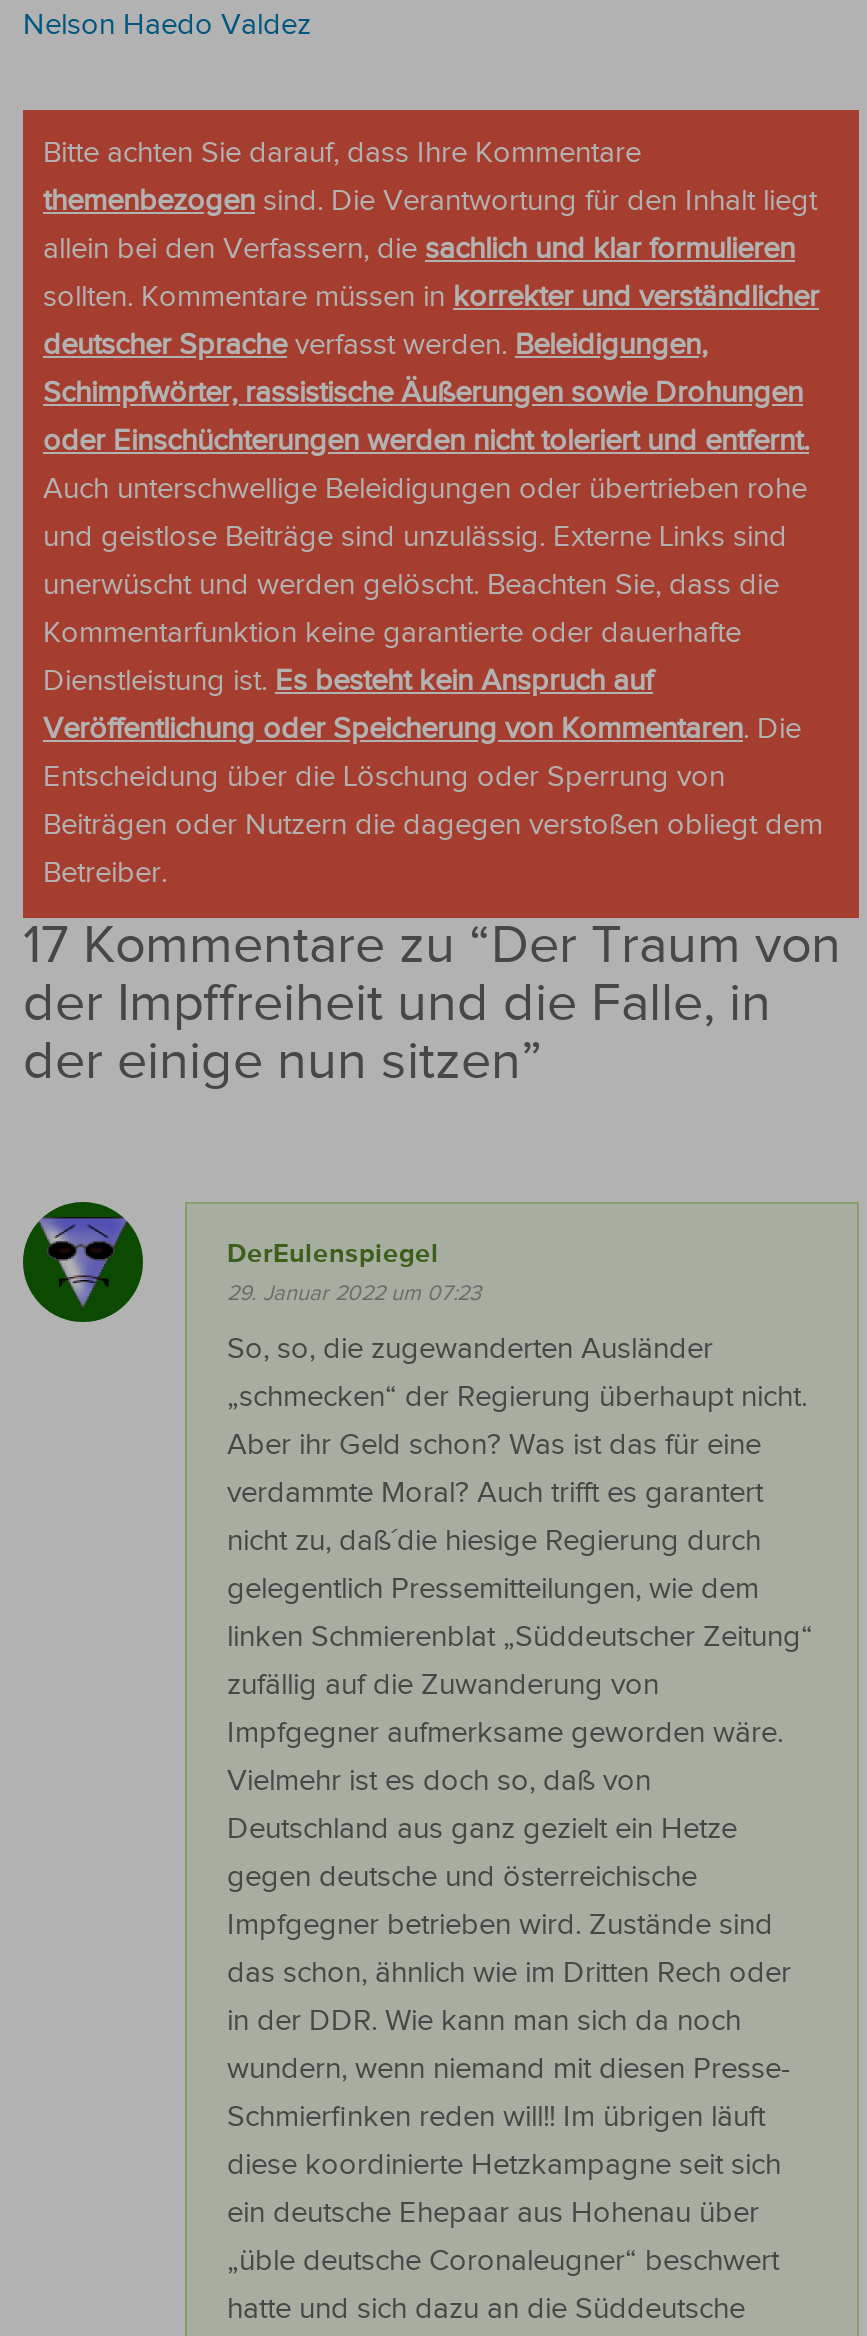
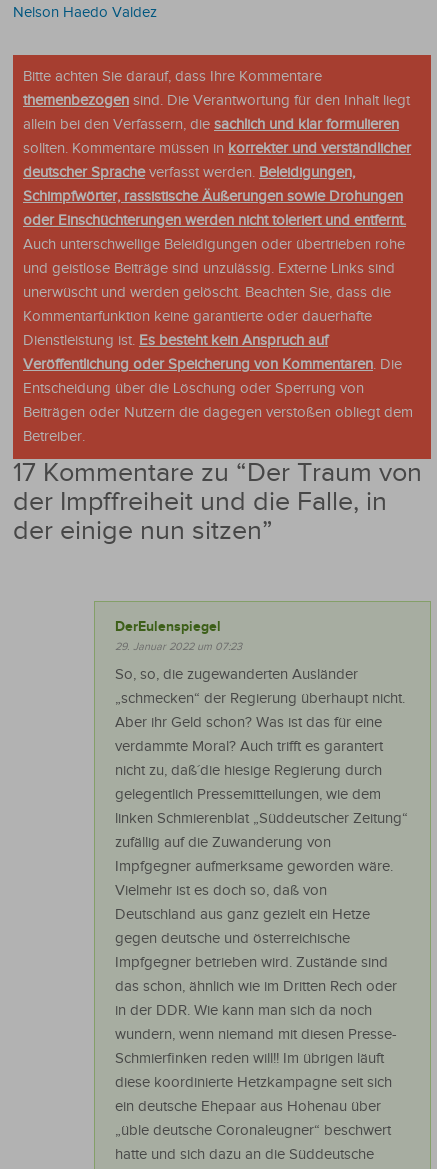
[21,1200,145,1324] [image] -> none

